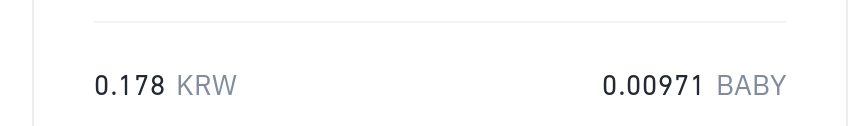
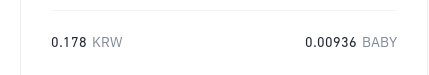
[602,73,786,101] 0.00971 BABY -> [305,36,397,50] 0.00936 BABY

